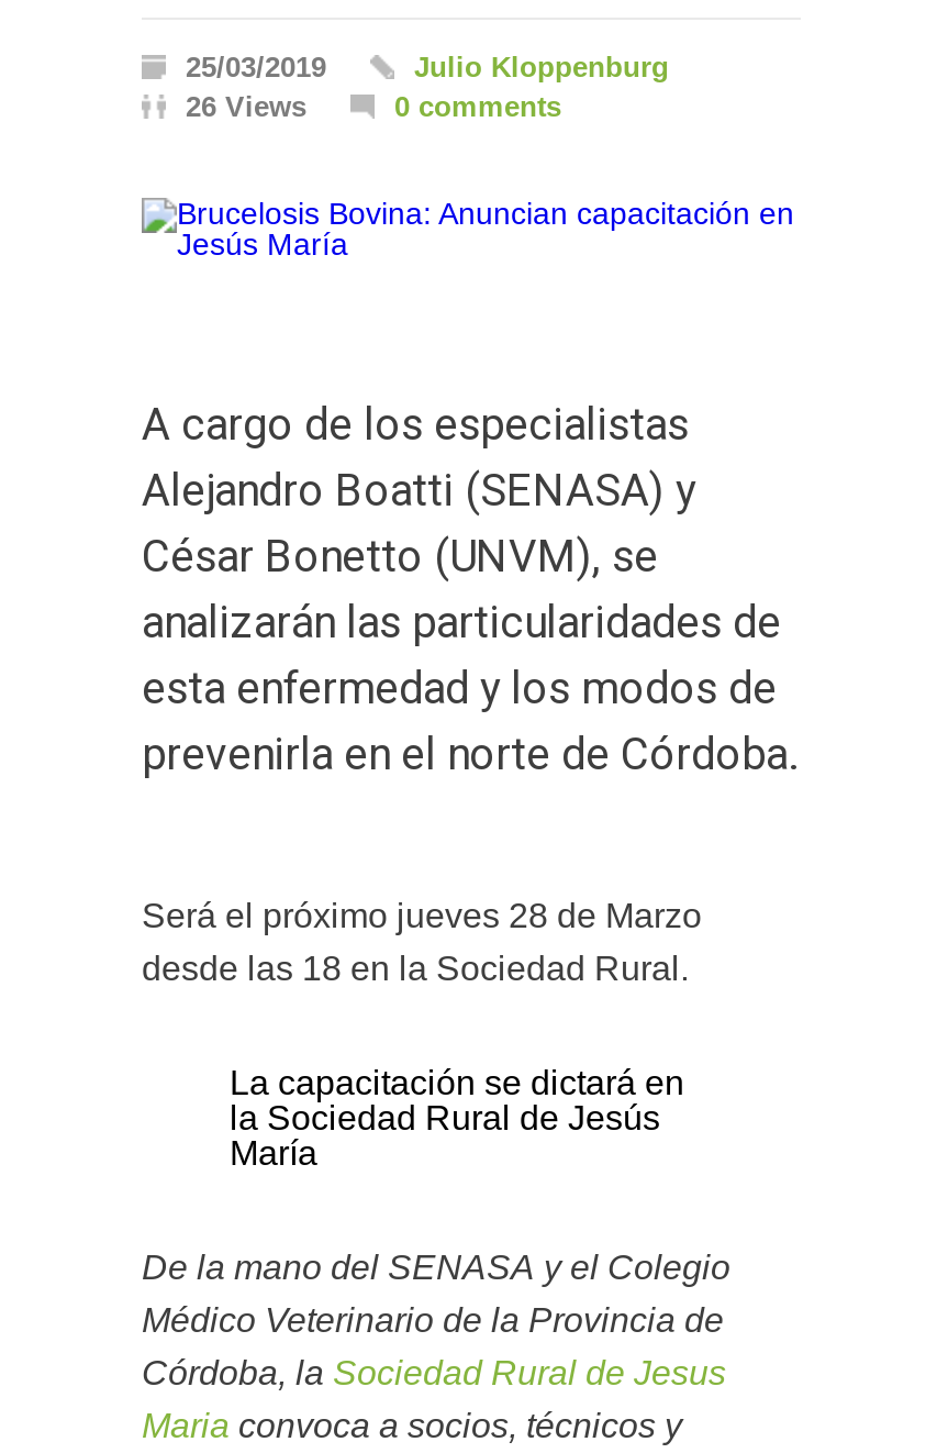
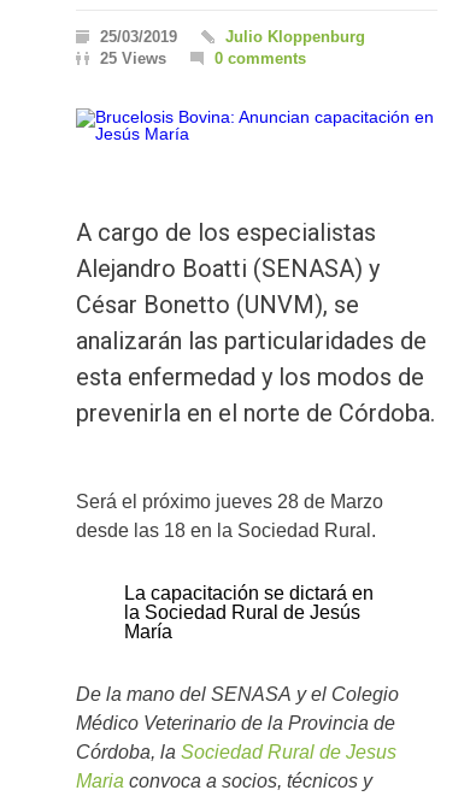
[186,90,306,123] 26 Views -> [100,49,166,67] 25 Views

